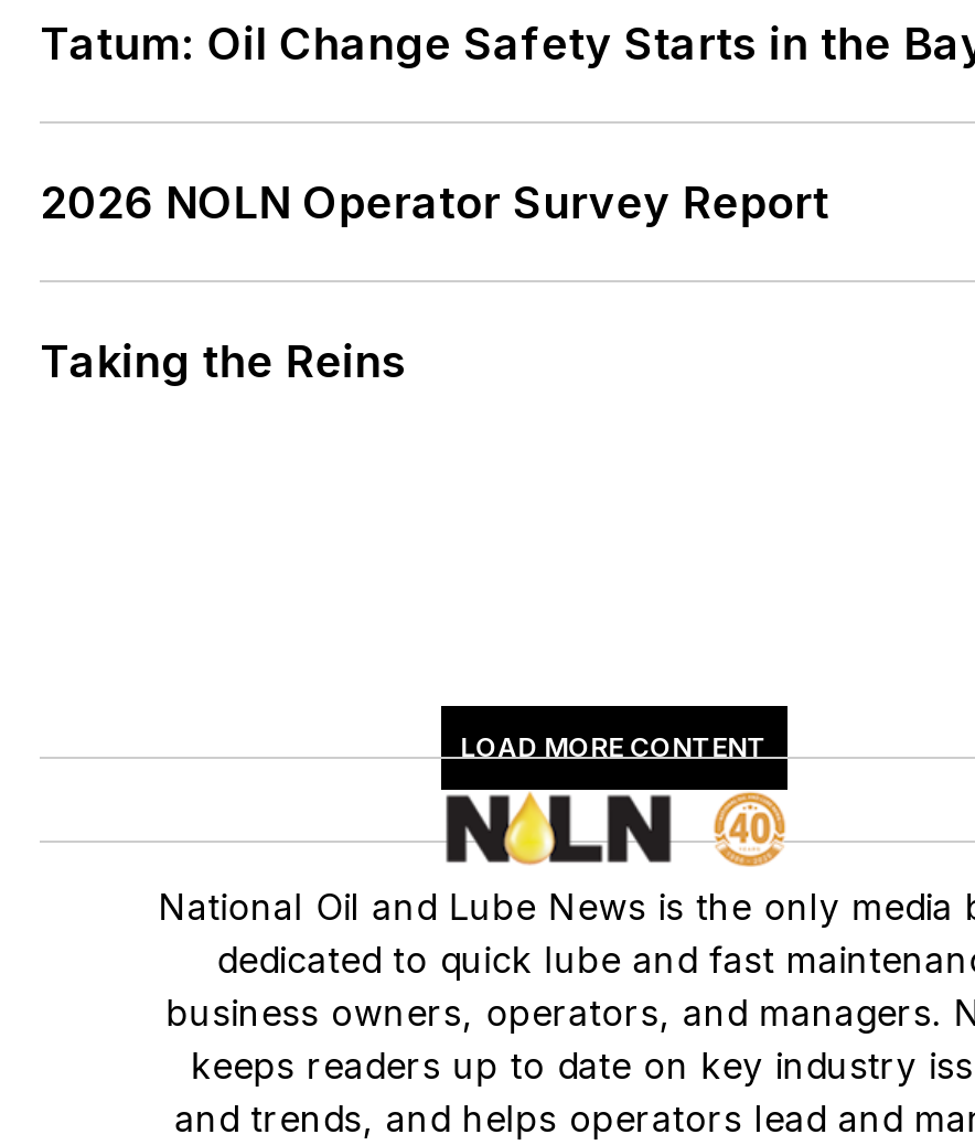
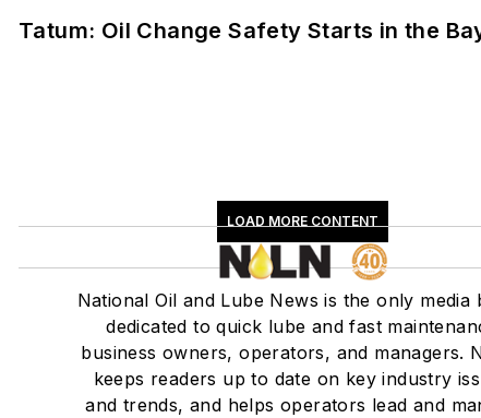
[40,176,829,388] 2026 NOLN Operator Survey Report | Taking the Reins -> none

